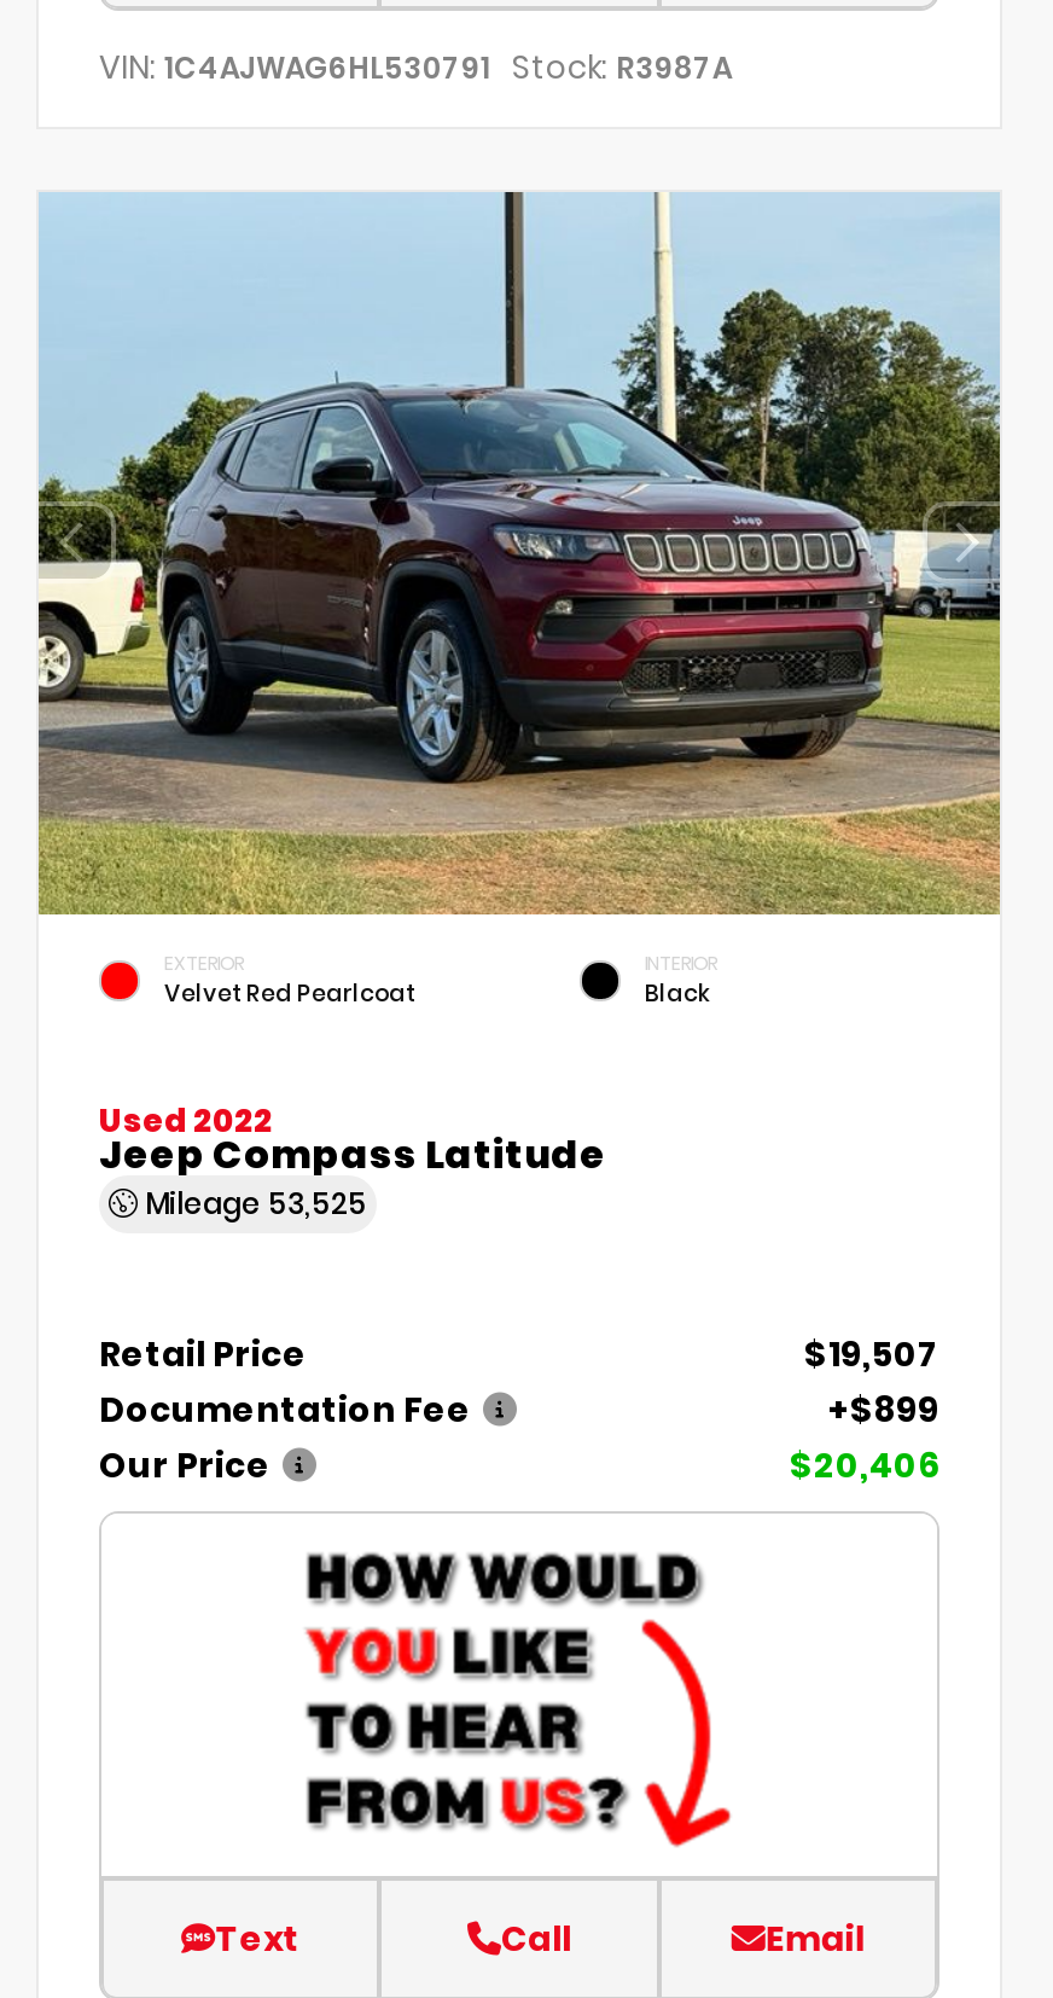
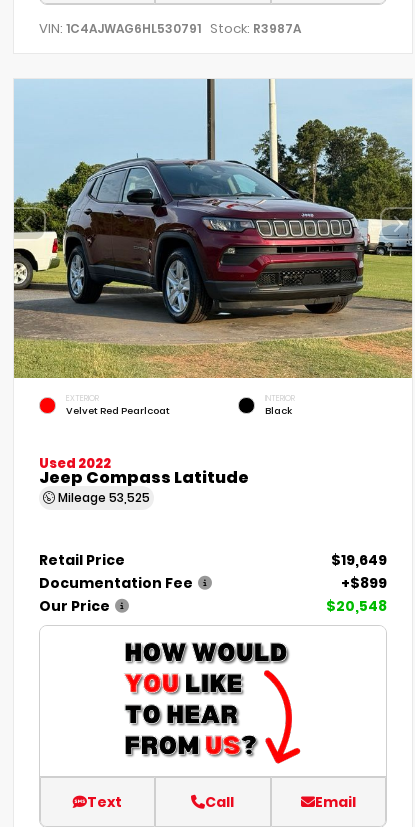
[804,1328,939,1376] $19,507 -> [331,549,387,569] $19,649
[790,1439,939,1487] $20,406 -> [326,595,387,615] $20,548

